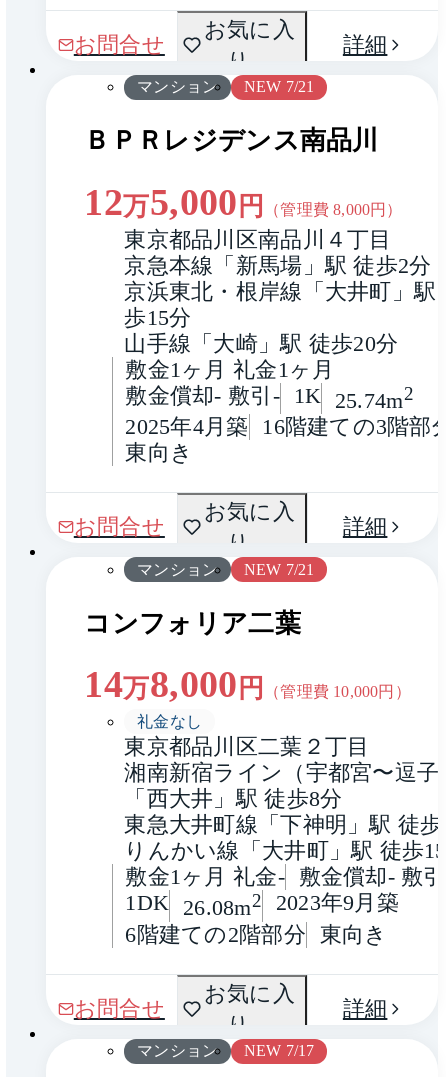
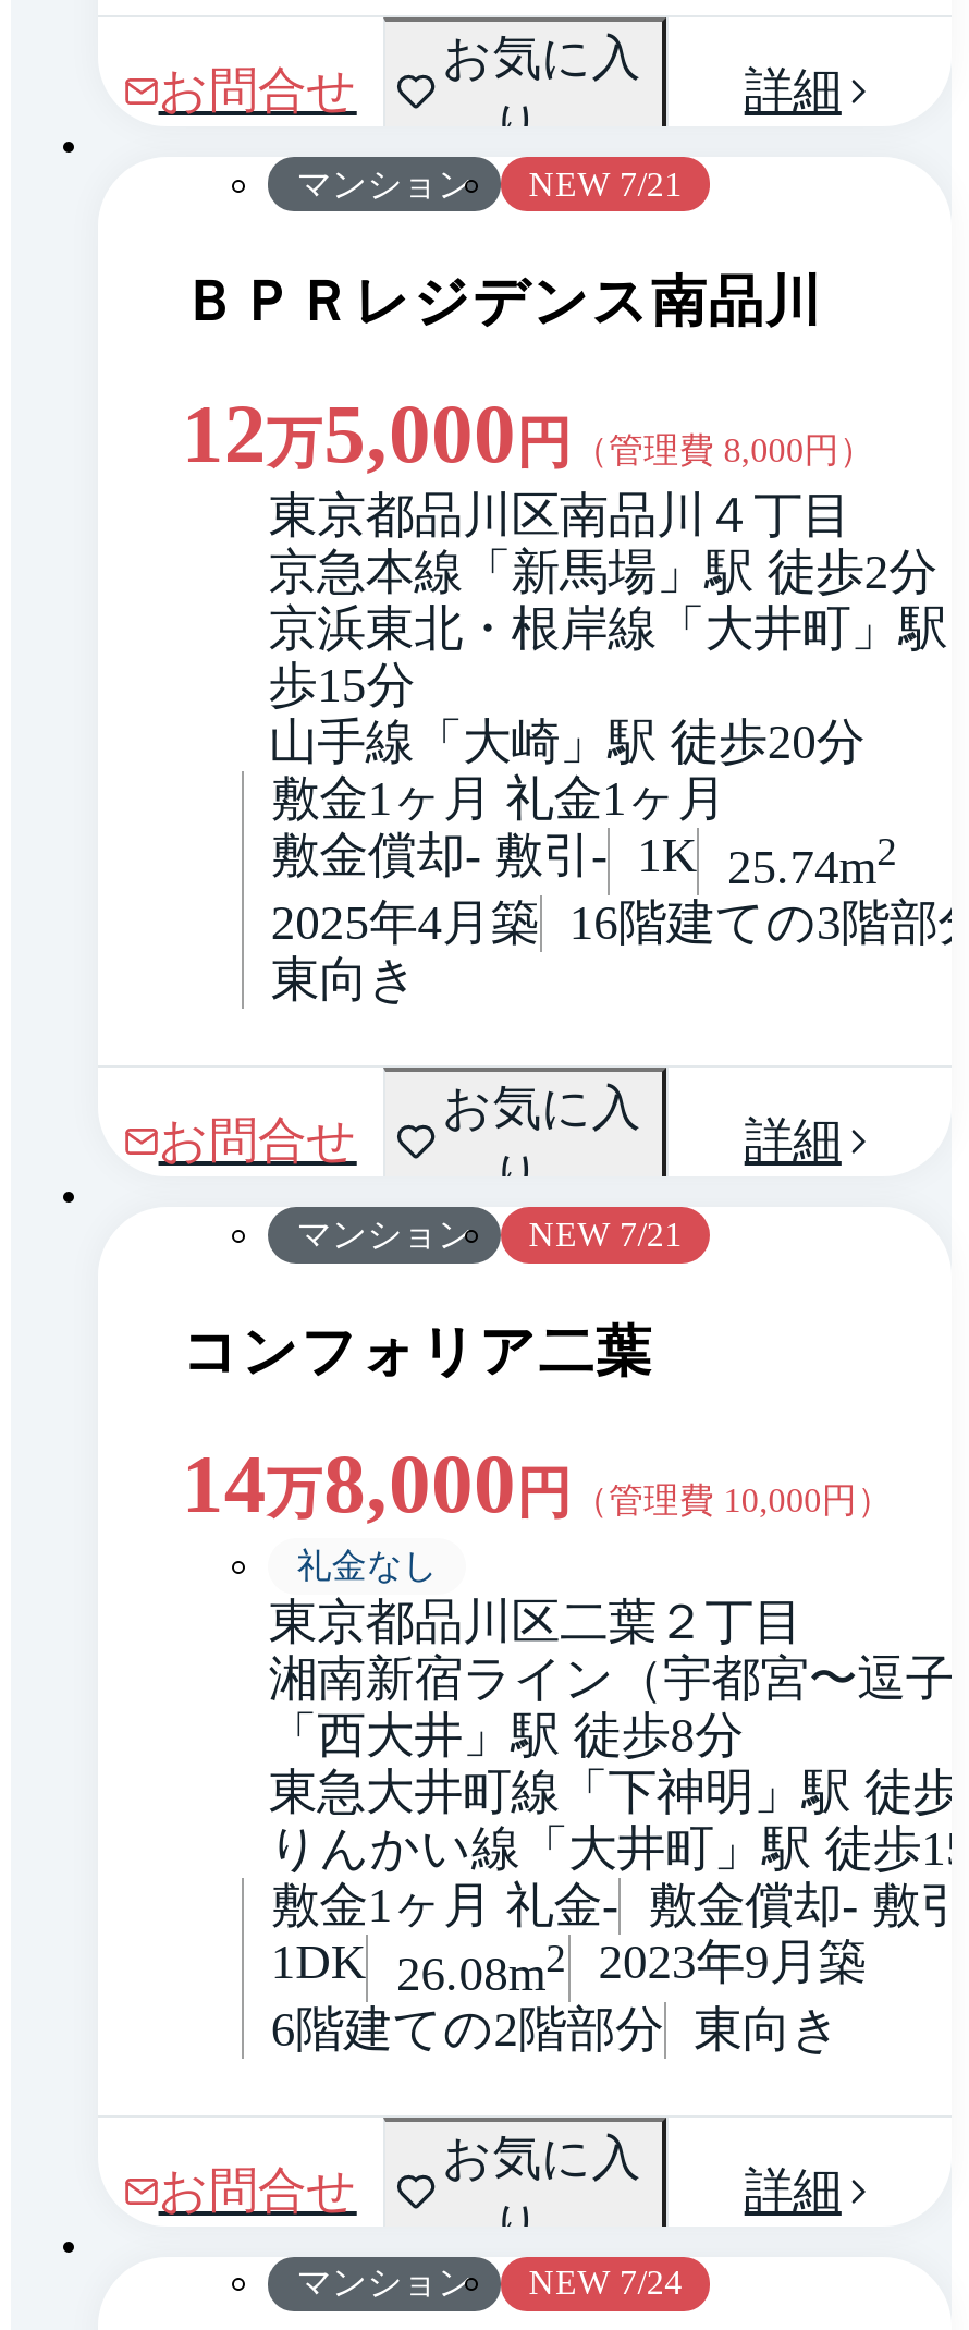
[137,1042,314,1059] マンション NEW 7/17 -> [297,2264,682,2301] マンション NEW 7/24

